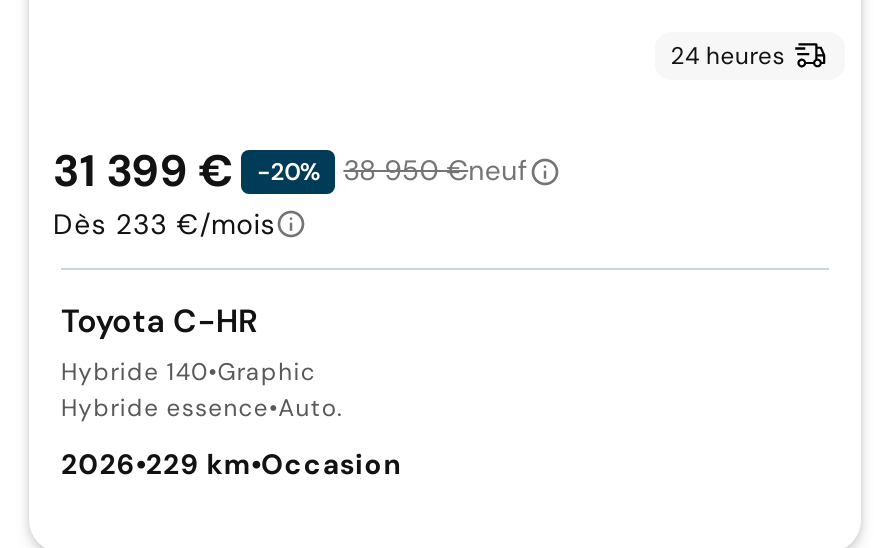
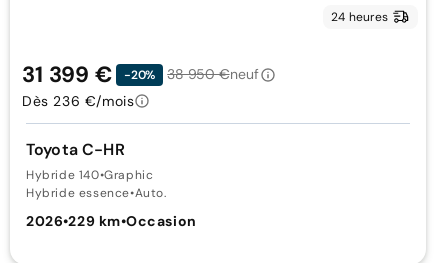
[53,206,276,242] Dès 233 €/mois -> [22,92,134,110] Dès 236 €/mois

